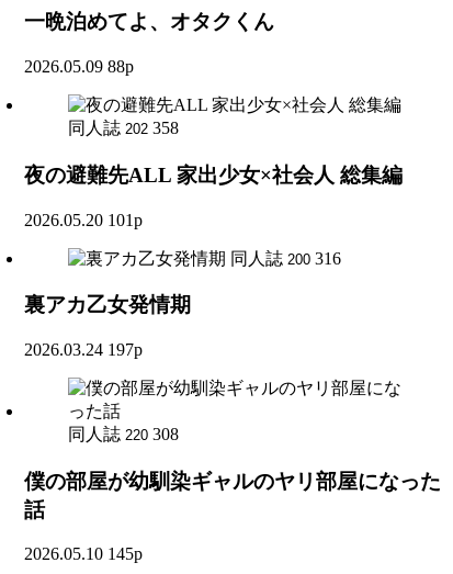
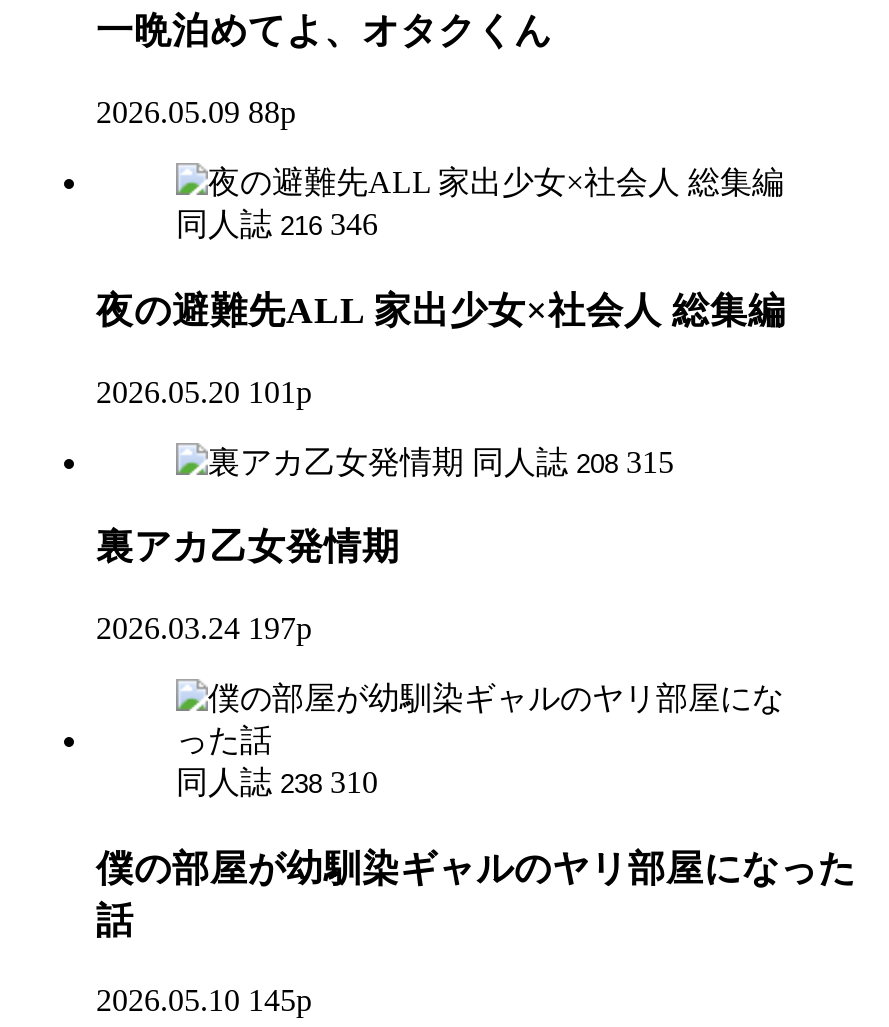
[68,119,179,137] 同人誌 202 358 -> [176,207,378,241] 同人誌 216 346
[230,249,341,267] 同人誌 200 316 -> [472,444,674,478] 同人誌 208 315
[68,425,179,443] 同人誌 220 308 -> [176,765,378,799] 同人誌 238 310

